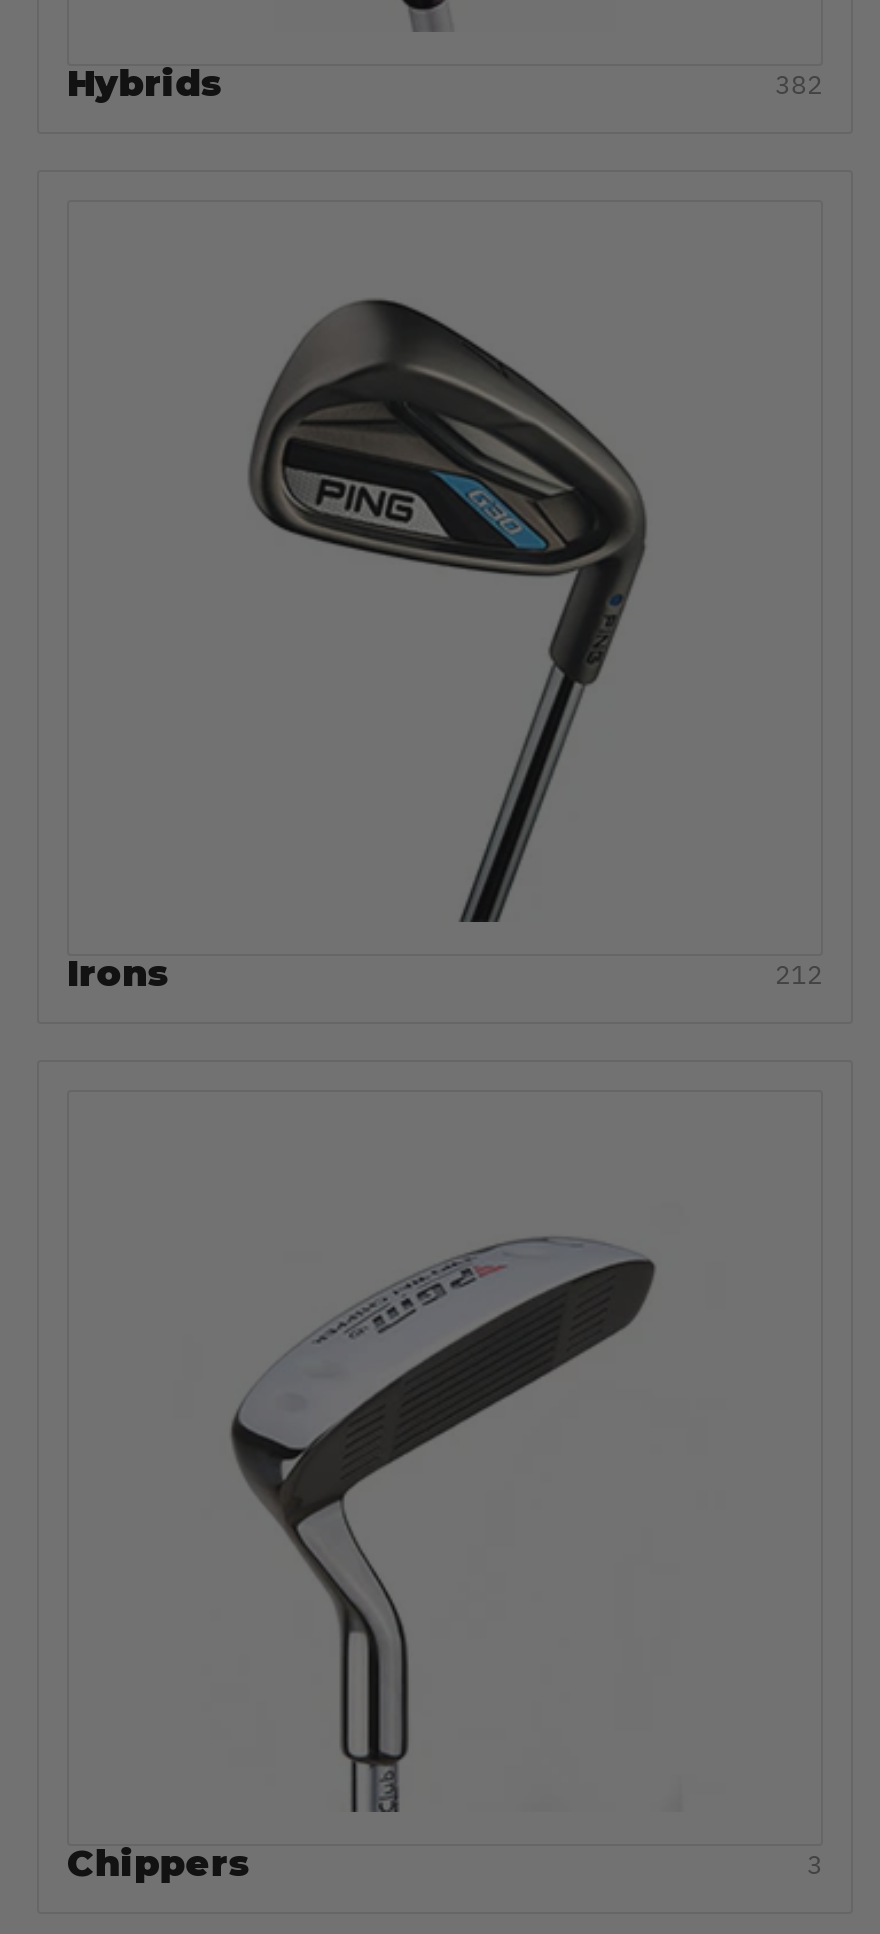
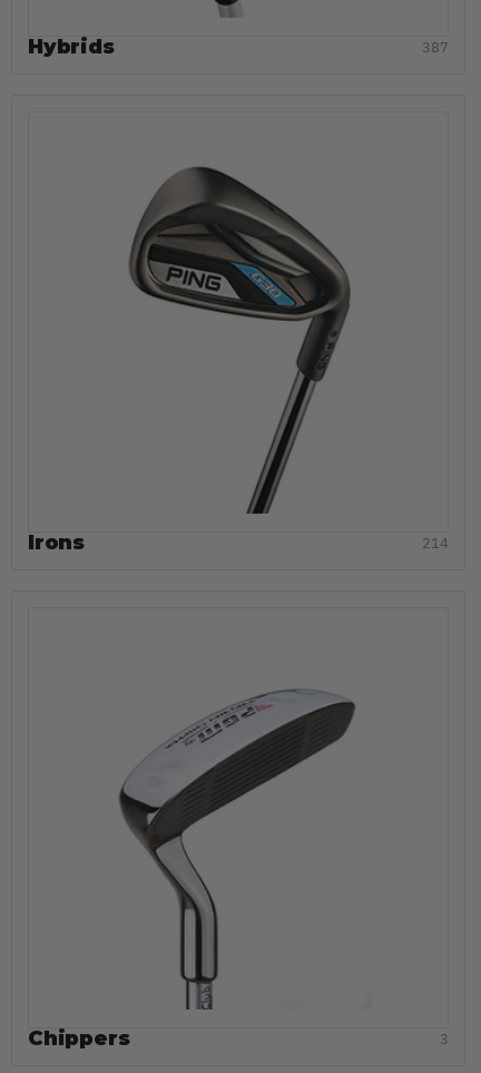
[775,68,823,102] 382 -> [422,38,449,57] 387
[775,958,823,992] 212 -> [422,533,449,552] 214

